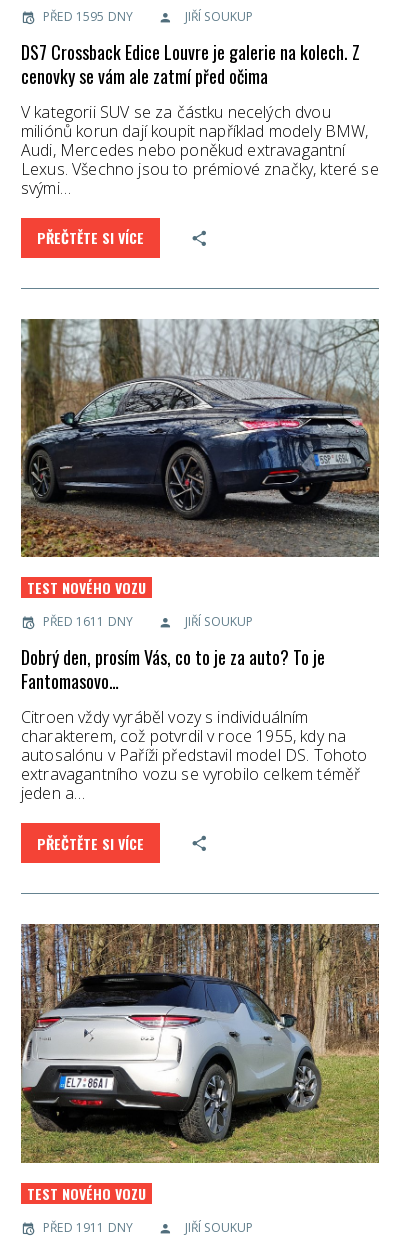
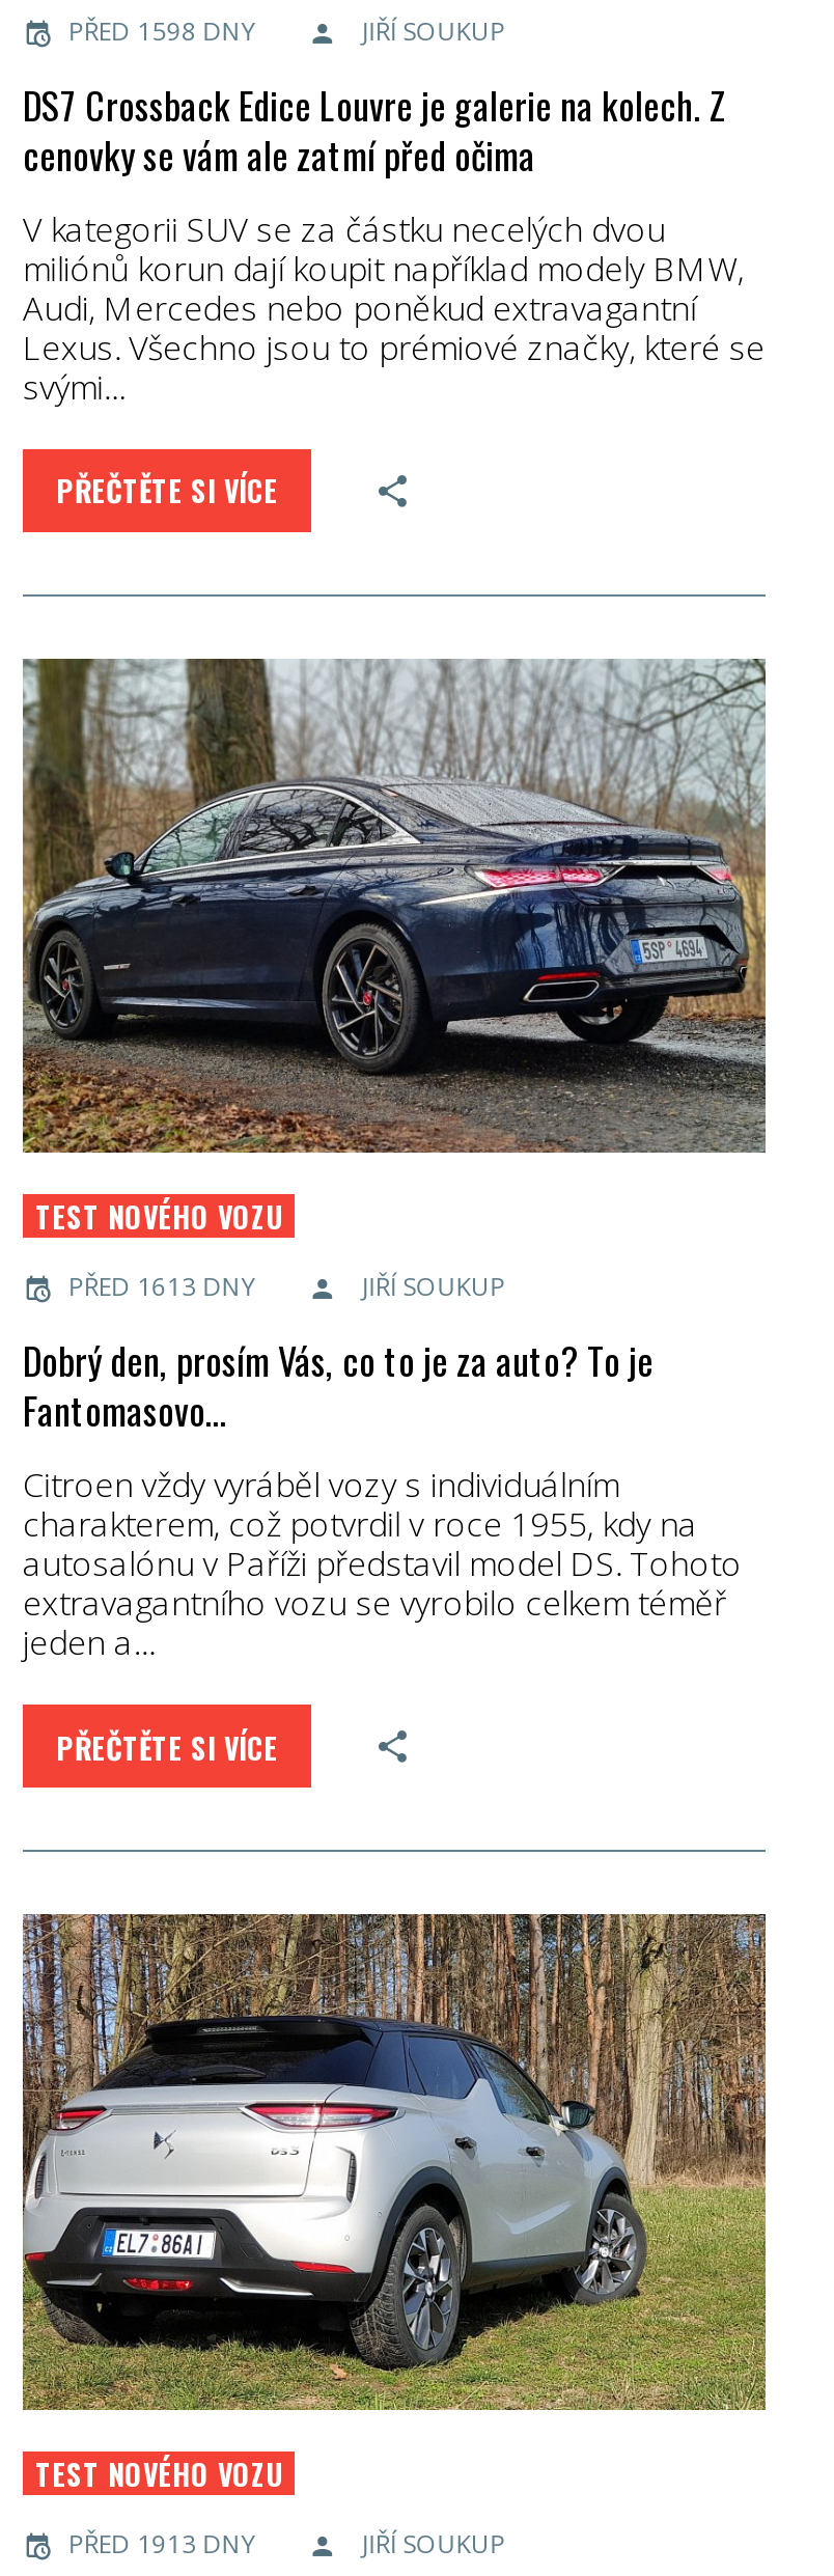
[43,8,133,25] PŘED 1595 DNY -> [69,13,256,48] PŘED 1598 DNY
[43,613,133,630] PŘED 1611 DNY -> [69,1269,256,1304] PŘED 1613 DNY
[43,1219,133,1236] PŘED 1911 DNY -> [69,2526,256,2561] PŘED 1913 DNY

